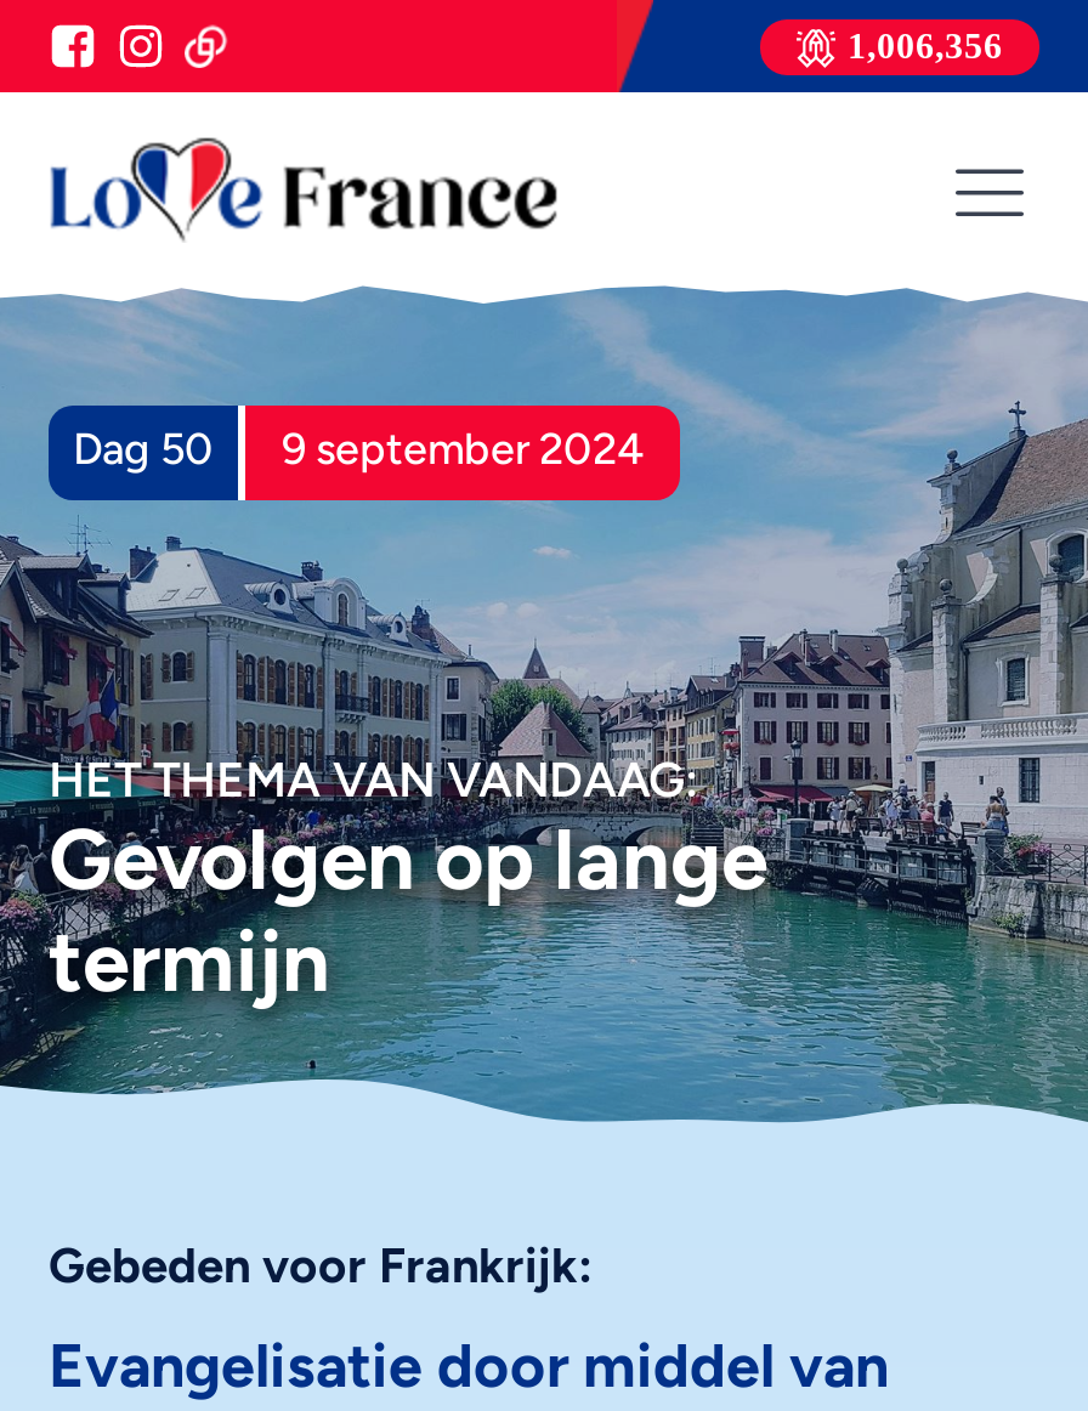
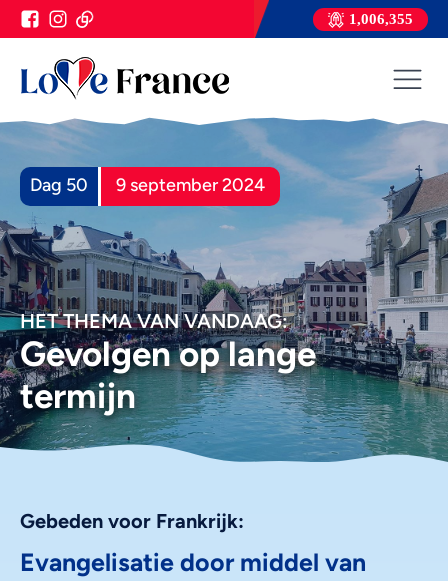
[848,27,1003,66] 1,006,356 -> [349,11,413,27] 1,006,355

